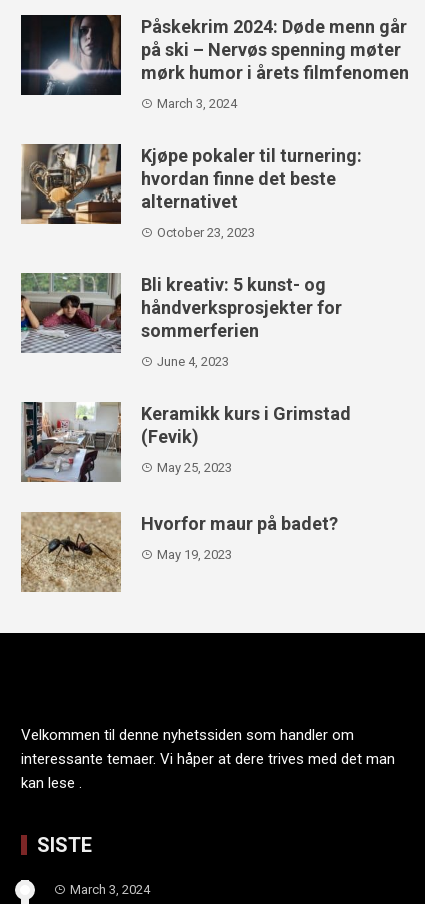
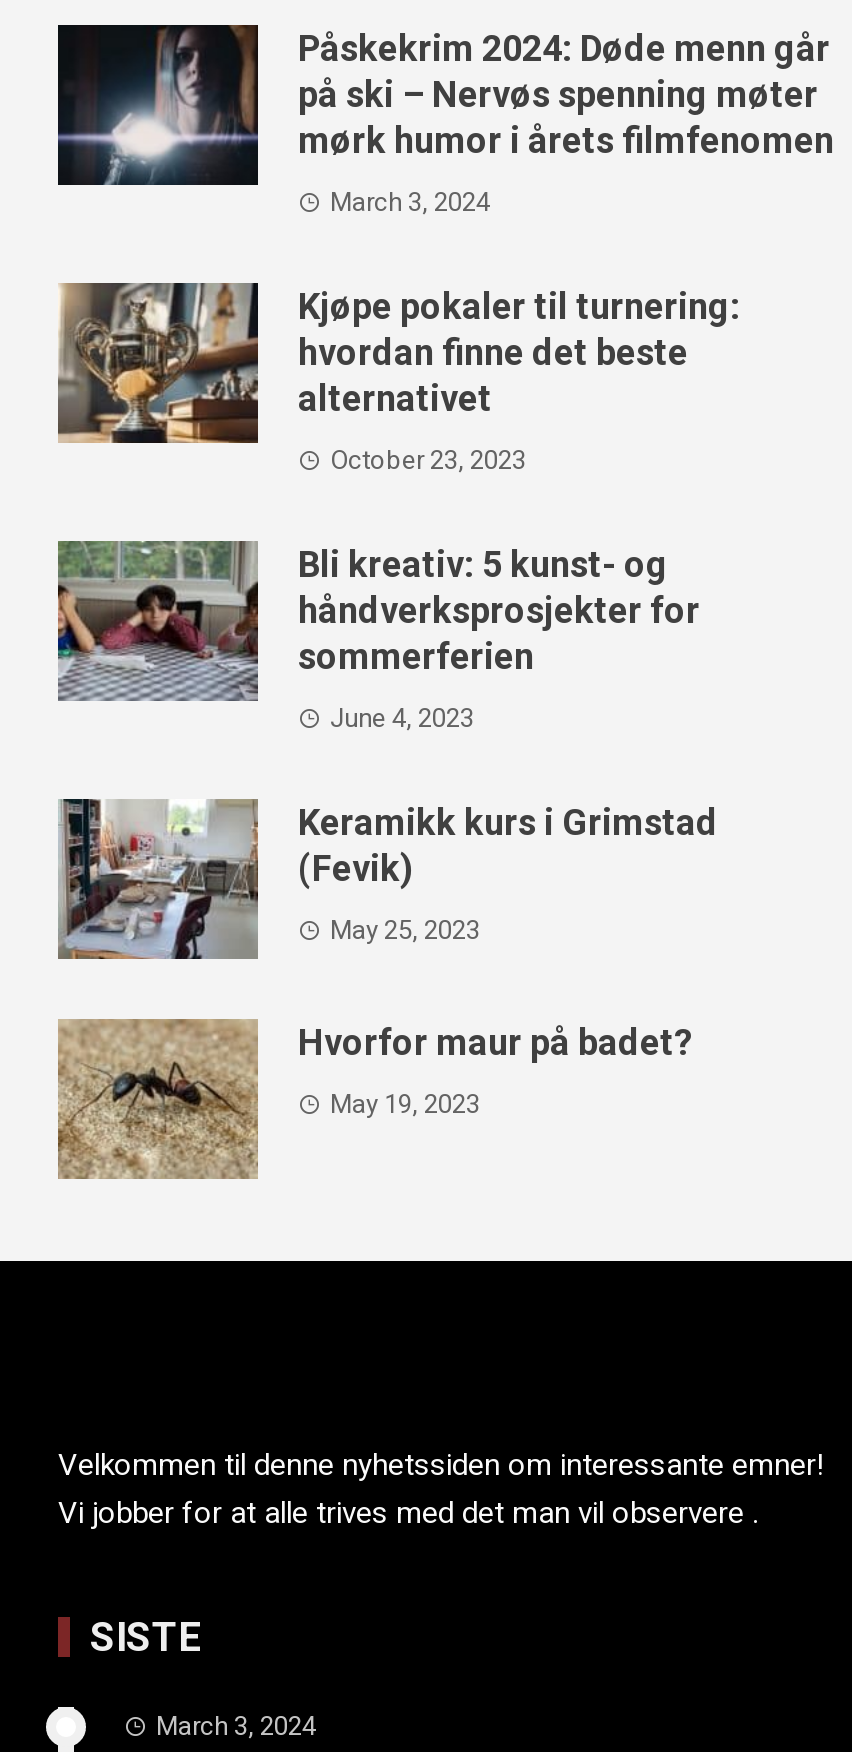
[21,726,395,792] Velkommen til denne nyhetssiden som handler om | interessante temaer. Vi håper at dere trives med det man | kan lese . -> [58,1447,824,1531] Velkommen til denne nyhetssiden om interessante emner! | Vi jobber for at alle trives med det man vil observere .

